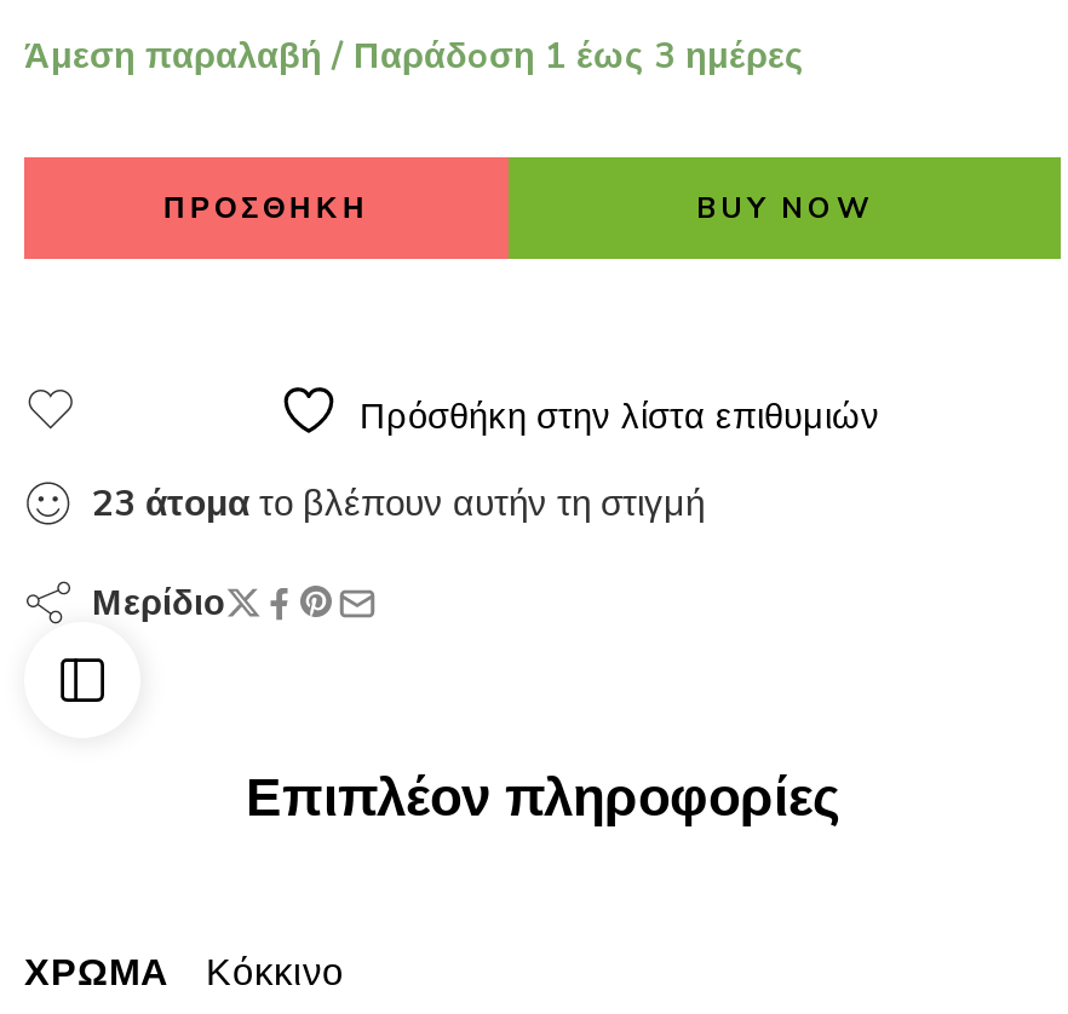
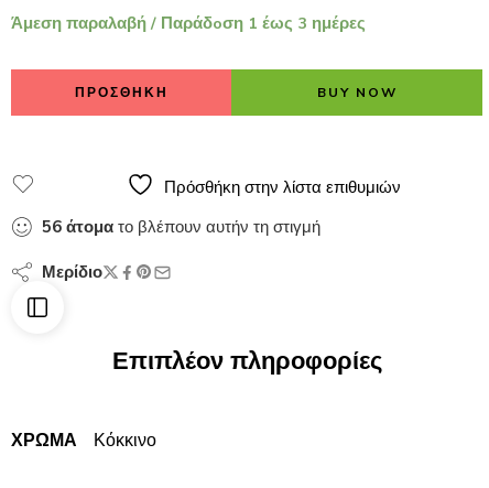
[92,479,705,528] 23 άτομα το βλέπουν αυτήν τη στιγμή -> [42,216,320,238] 56 άτομα το βλέπουν αυτήν τη στιγμή

